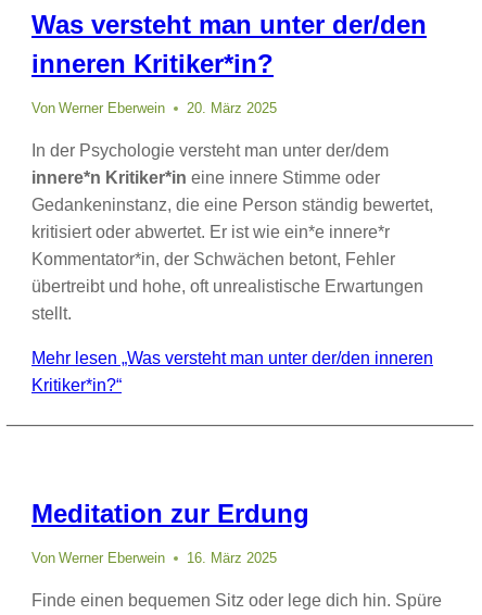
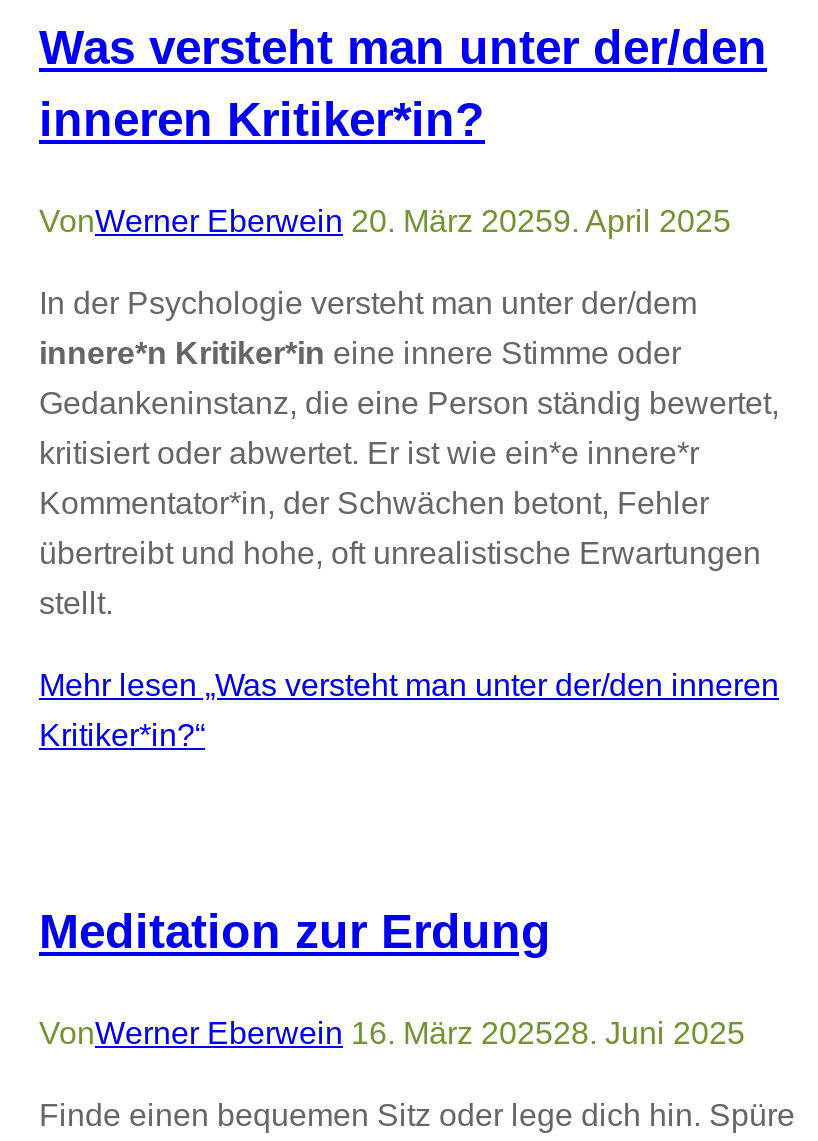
[31,100,277,116] Von Werner Eberwein | 20. März 2025 -> [39,204,731,238] VonWerner Eberwein 20. März 20259. April 2025
[31,549,277,566] Von Werner Eberwein | 16. März 2025 -> [39,1015,745,1049] VonWerner Eberwein 16. März 202528. Juni 2025

